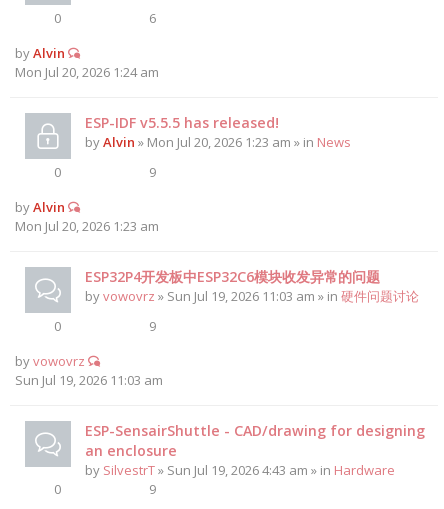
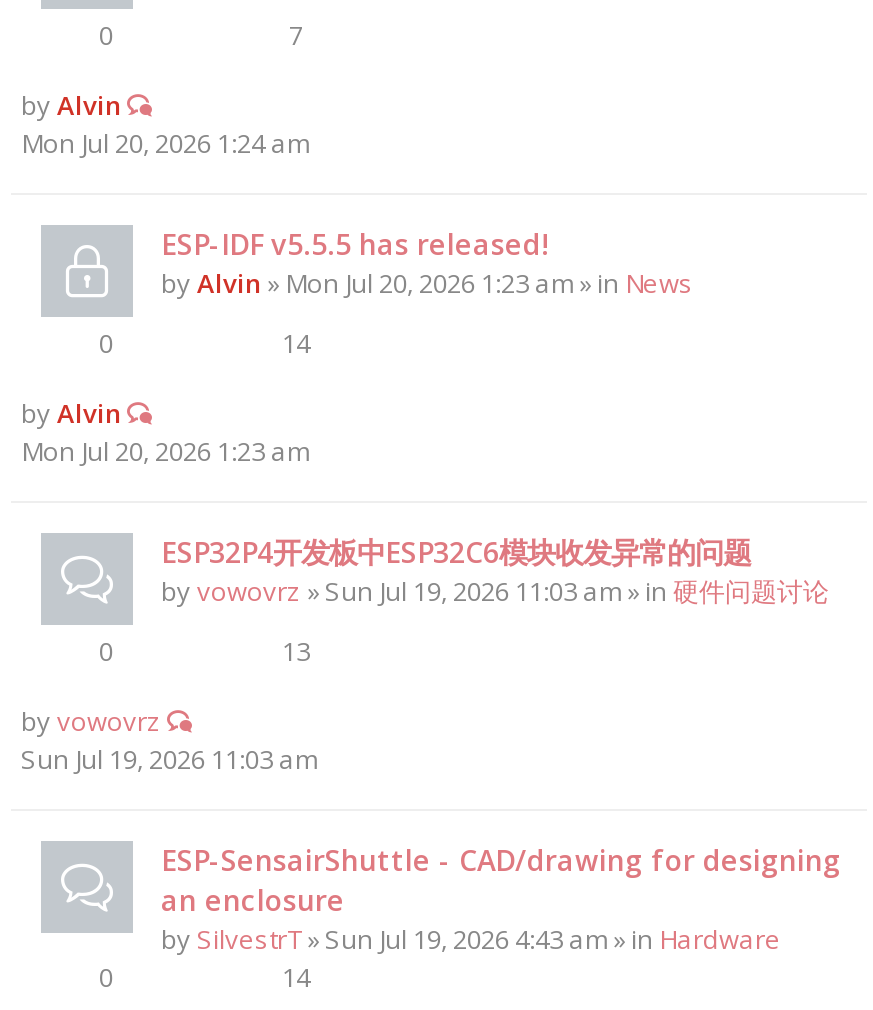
[149,9,156,27] 6 -> [289,17,303,53] 7
[149,163,156,181] 9 -> [282,325,310,361] 14
[149,317,156,335] 9 -> [282,633,310,669] 13
[149,480,156,498] 9 -> [282,959,310,995] 14

